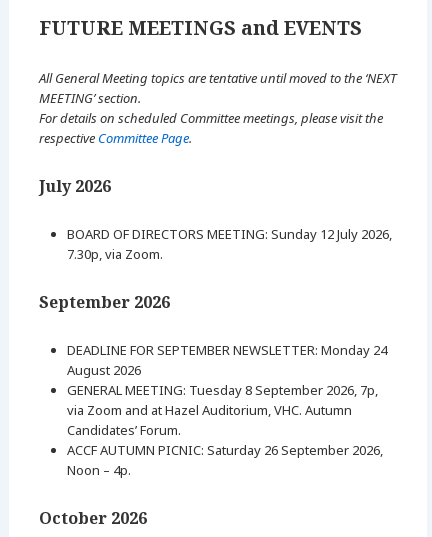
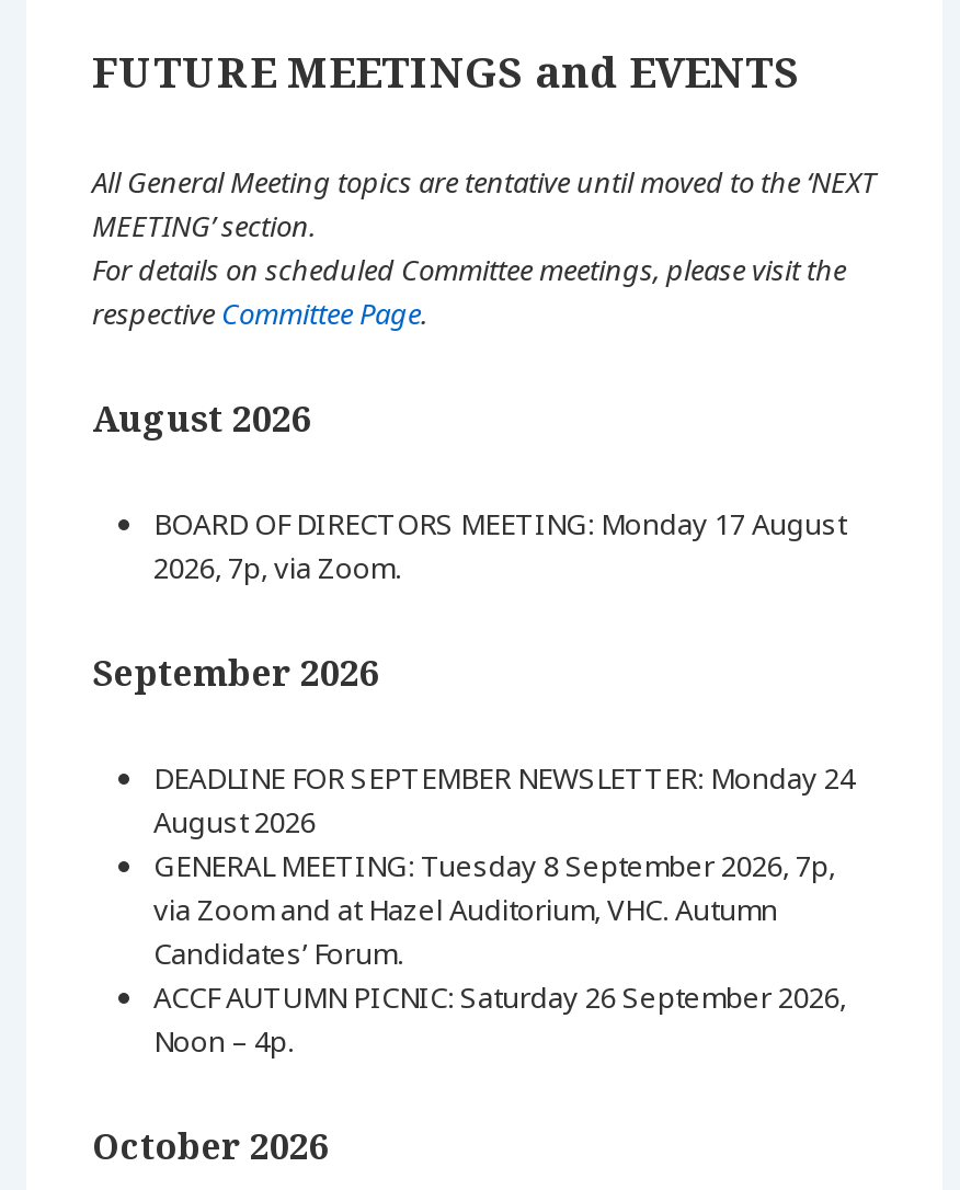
[39,175,111,197] July 2026 -> [92,394,311,442] August 2026
[67,225,392,263] BOARD OF DIRECTORS MEETING: Sunday 12 July 2026, | 7.30p, via Zoom. -> [153,503,846,586] BOARD OF DIRECTORS MEETING: Monday 17 August | 2026, 7p, via Zoom.

